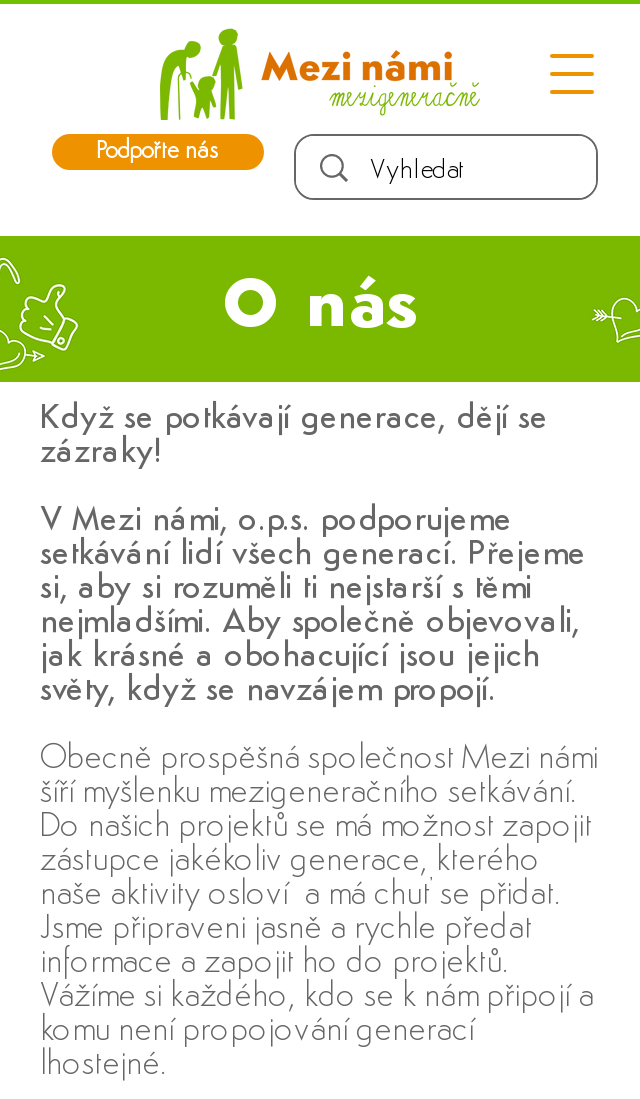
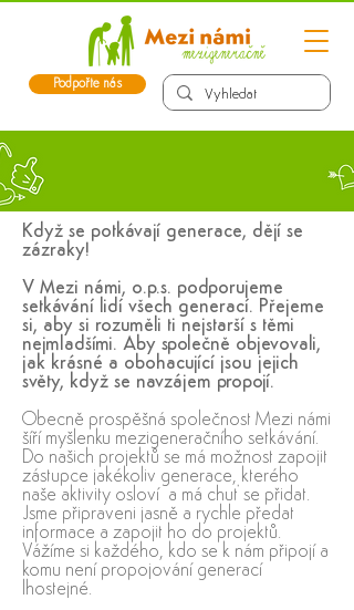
[222,276,418,342] O nás -> none

